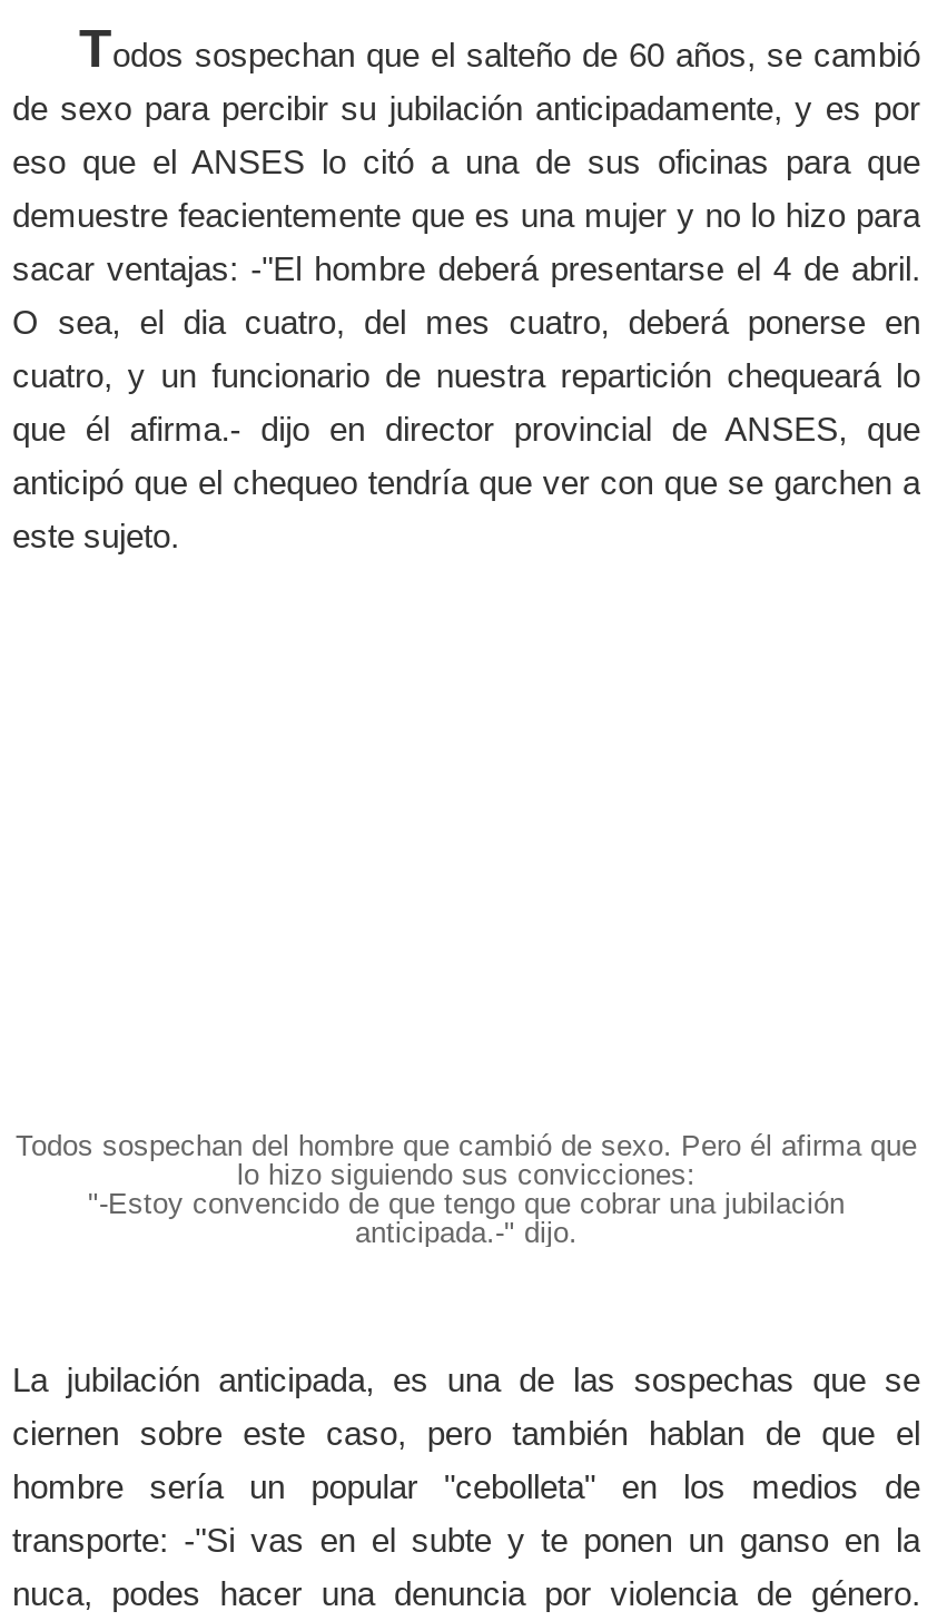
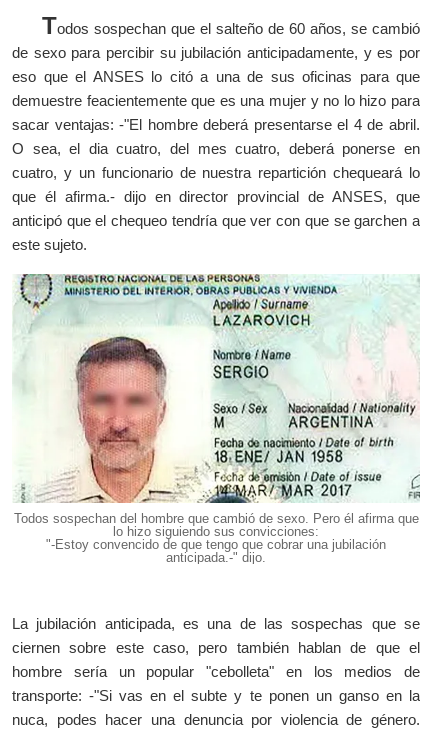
none -> [12,273,421,504] [image]

